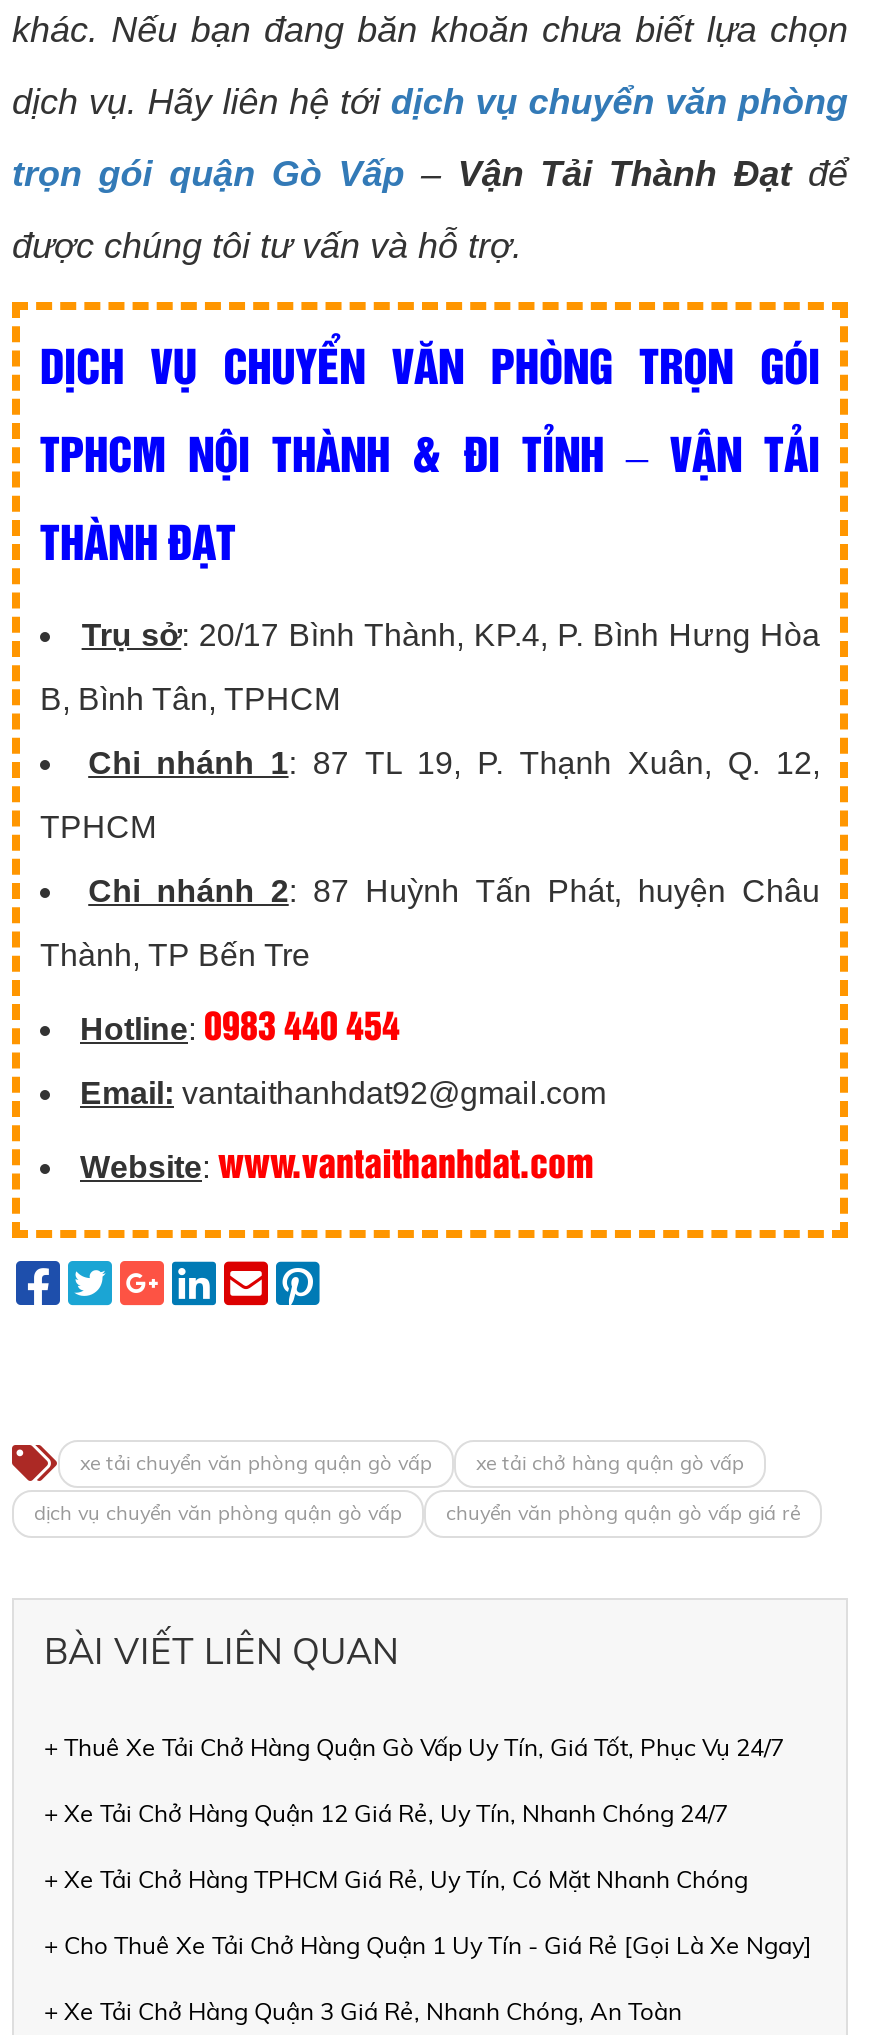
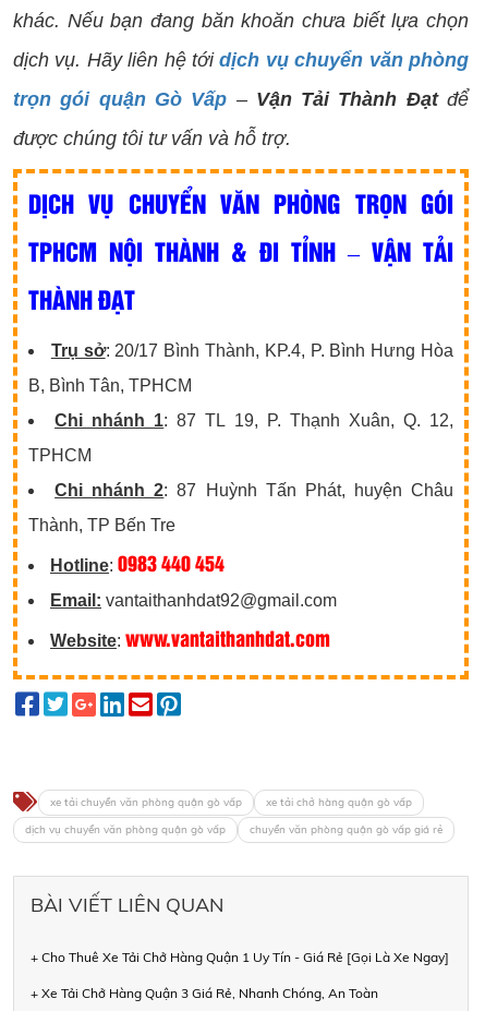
[44,1731,784,1893] + Thuê Xe Tải Chở Hàng Quận Gò Vấp Uy Tín, Giá Tốt, Phục Vụ 24/7 | + Xe Tải Chở Hàng Quận 12 Giá Rẻ, Uy Tín, Nhanh Chóng 24/7 | + Xe Tải Chở Hàng TPHCM Giá Rẻ, Uy Tín, Có Mặt Nhanh Chóng -> none

